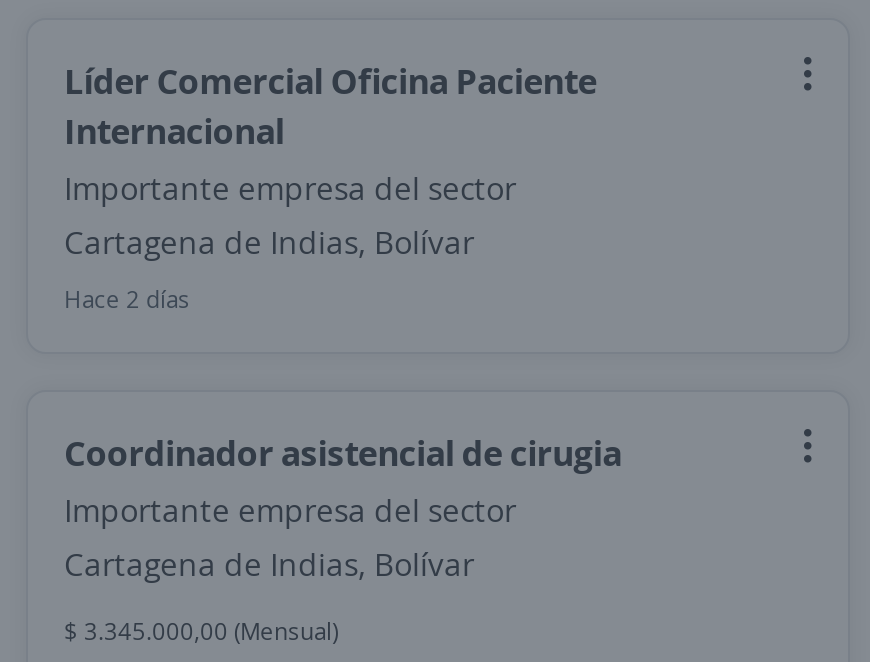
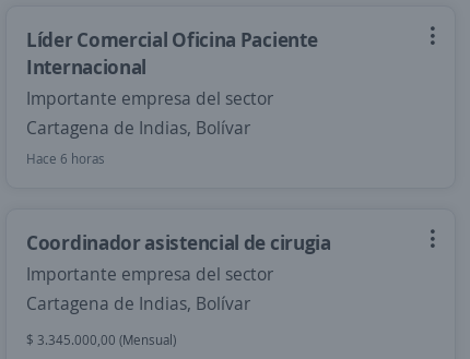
[64,282,190,316] Hace 2 días -> [26,149,105,168] Hace 6 horas

